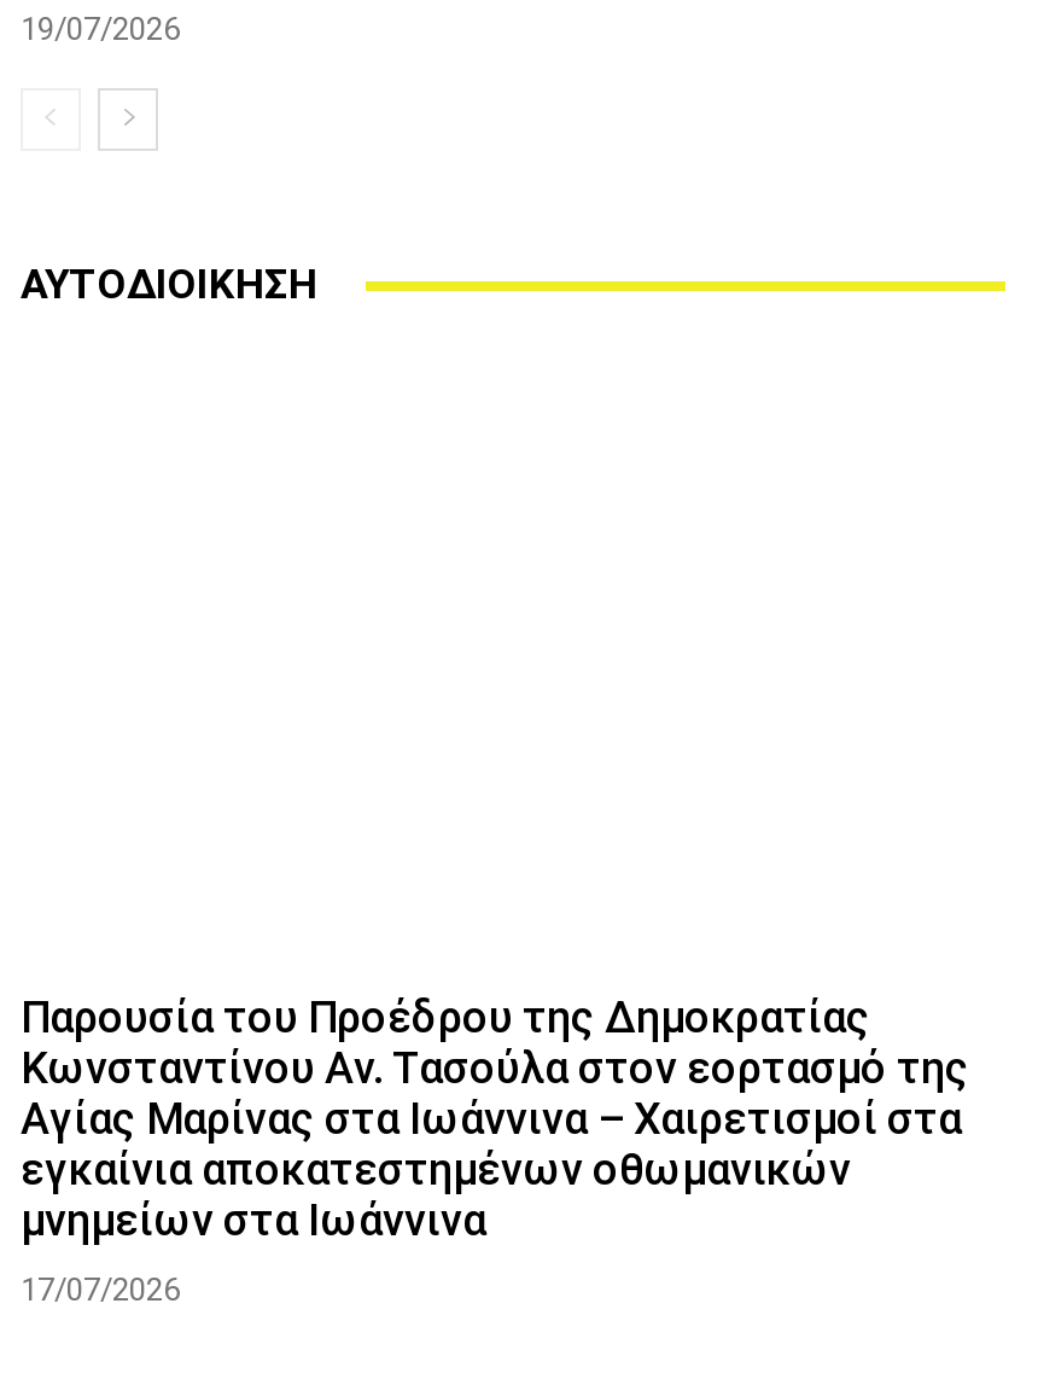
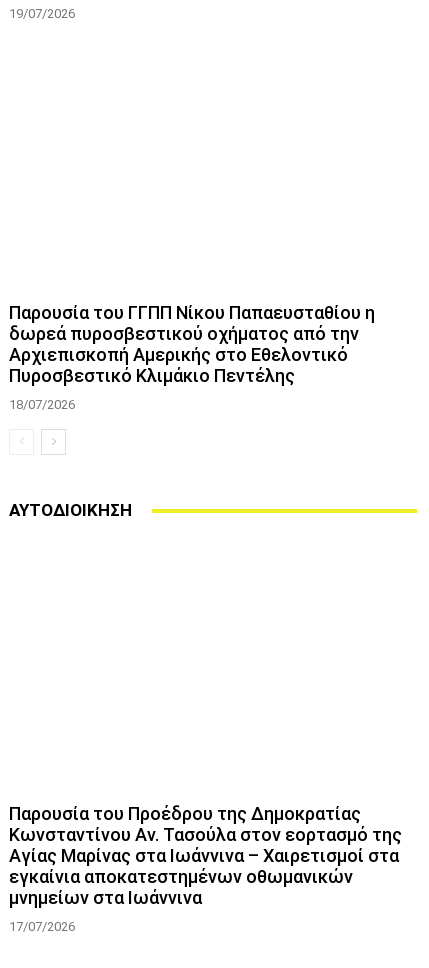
none -> [9,302,375,412] Παρουσία του ΓΓΠΠ Νίκου Παπαευσταθίου η | δωρεά πυροσβεστικού οχήματος από την | Αρχιεπισκοπή Αμερικής στο Εθελοντικό | Πυροσβεστικό Κλιμάκιο Πεντέλης | 18/07/2026

